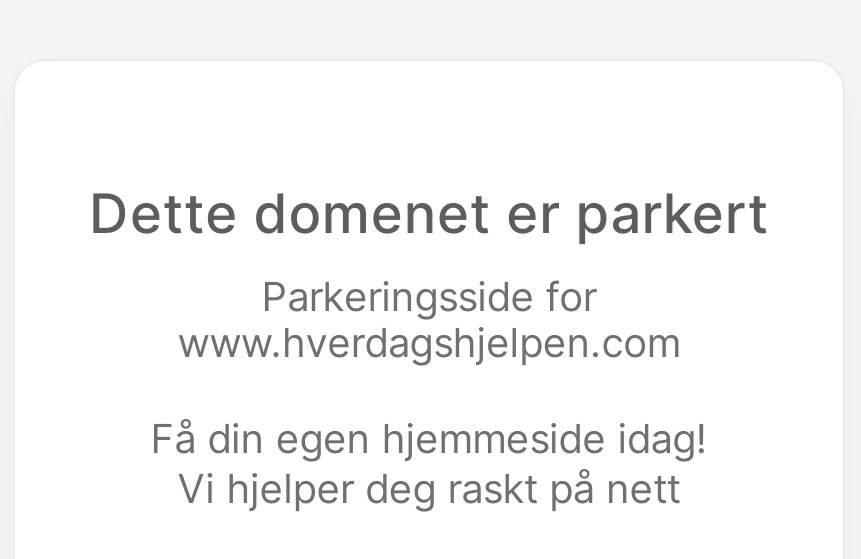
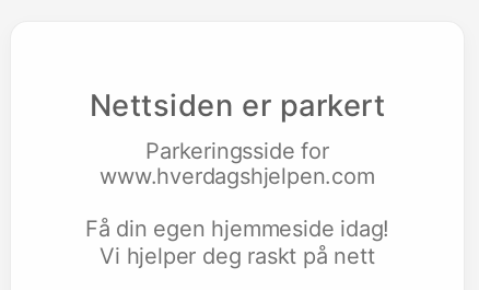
[89,181,769,247] Dette domenet er parkert -> [89,88,385,124] Nettsiden er parkert

